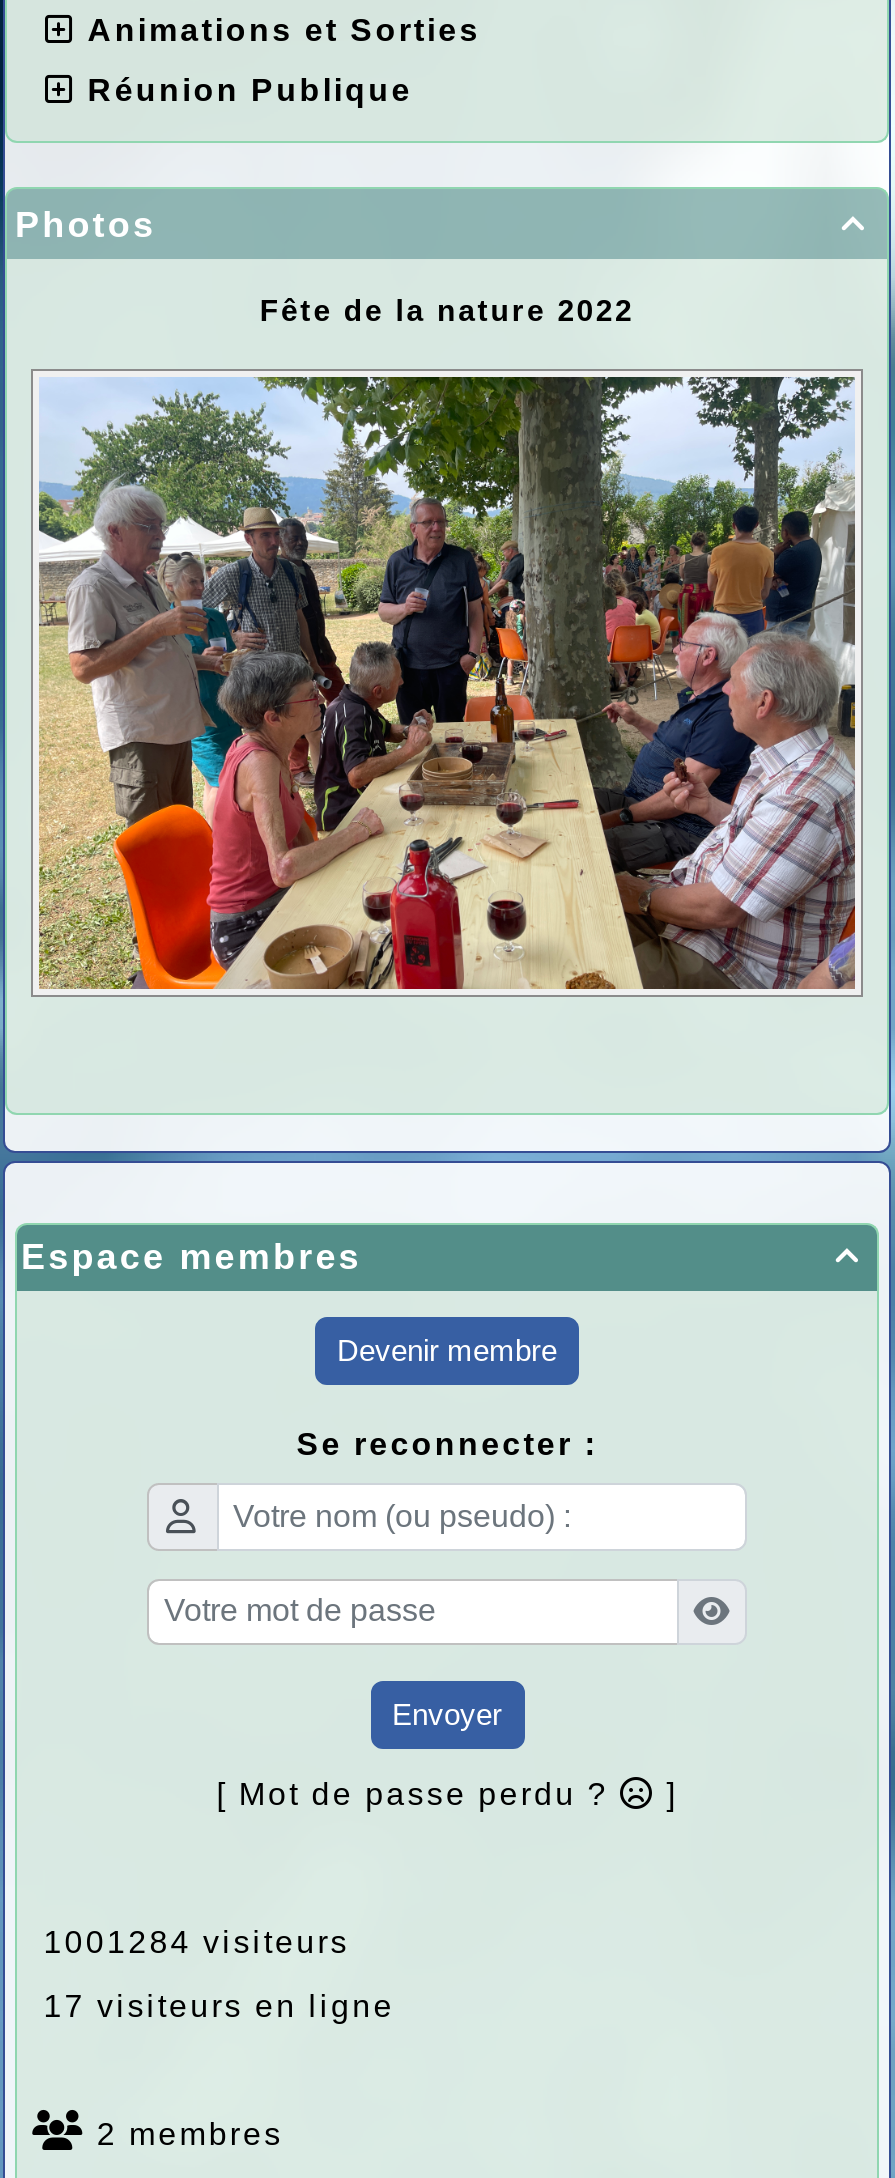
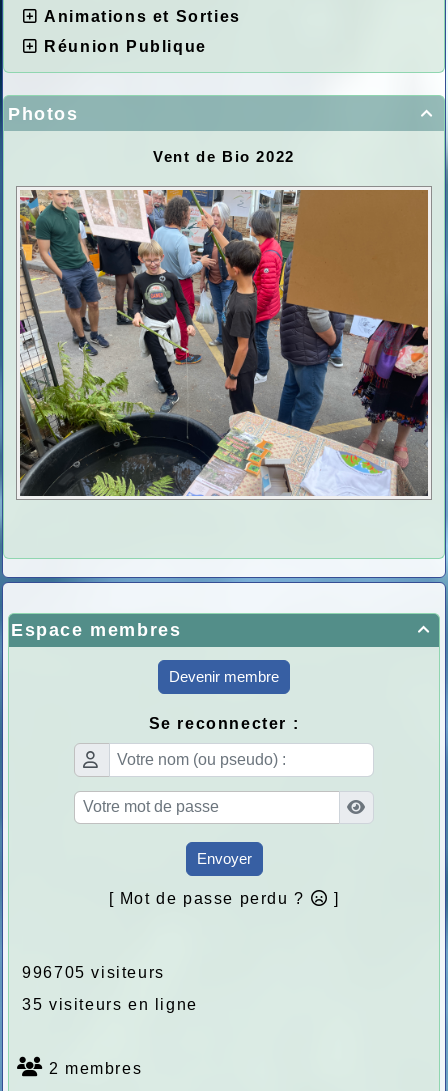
[260,293,634,327] Fête de la nature 2022 -> [153,148,295,165] Vent de Bio 2022
[37,375,857,991] [image] -> [19,189,429,497] [image]
[21,1925,350,1959] 1001284 visiteurs -> [11,964,165,981] 996705 visiteurs
[21,1989,395,2023] 17 visiteurs en ligne -> [11,996,198,1013] 35 visiteurs en ligne

